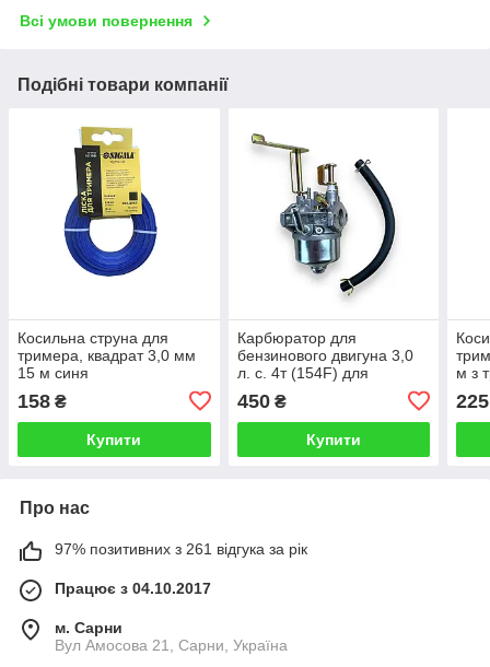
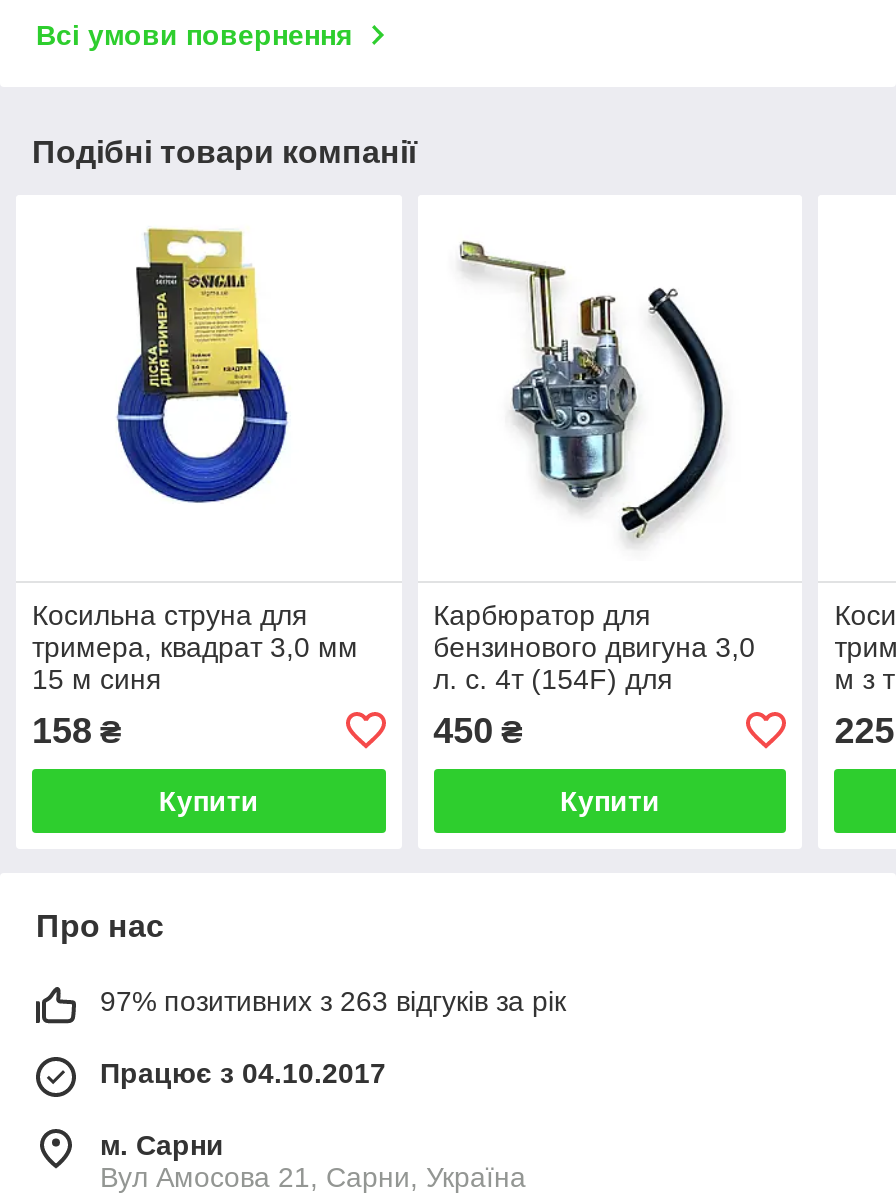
[55,540,307,557] 97% позитивних з 261 відгука за рік -> [100,985,566,1017] 97% позитивних з 263 відгуків за рік

